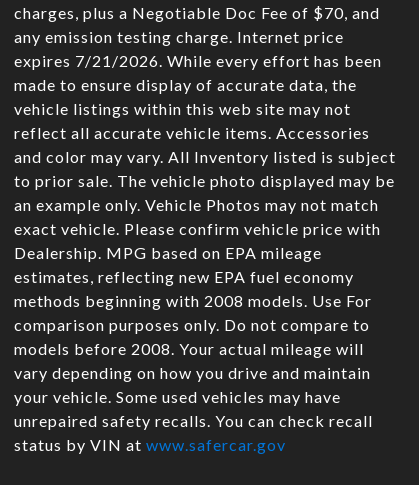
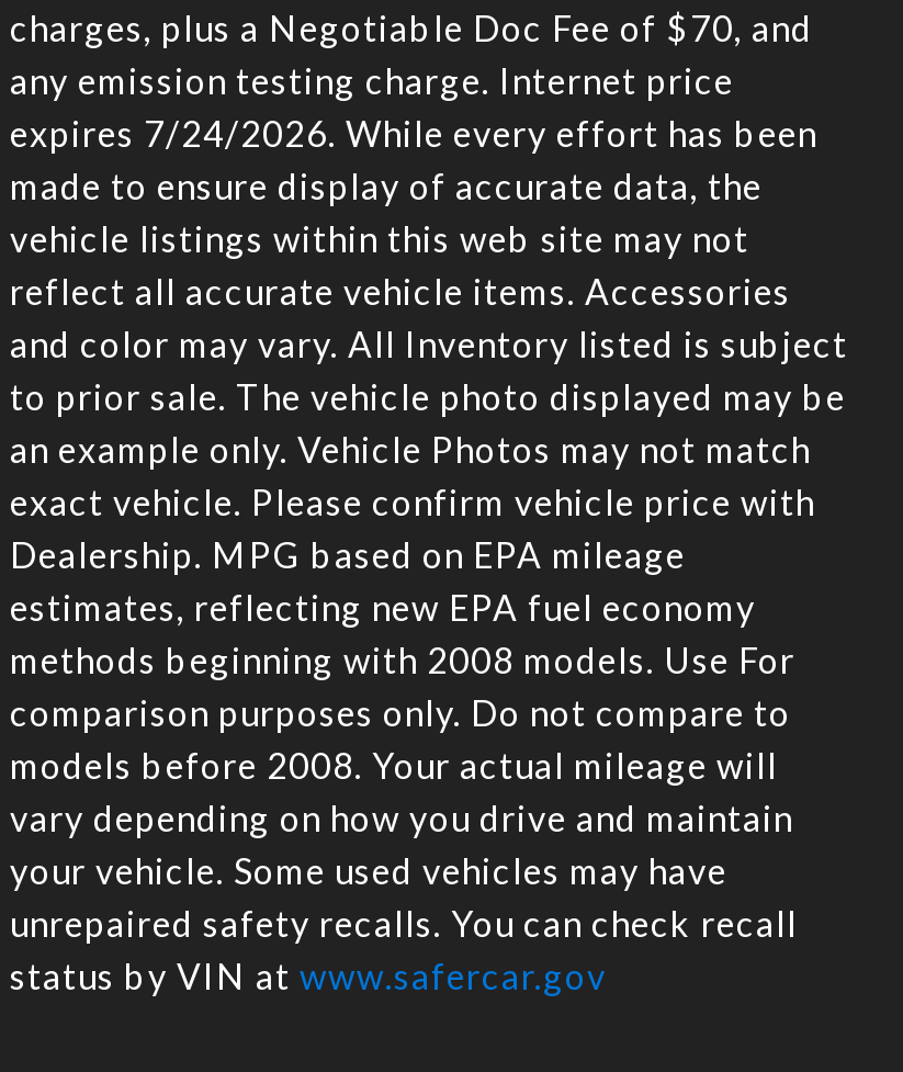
[14,51,382,70] expires 7/21/2026. While every effort has been -> [10,113,817,154] expires 7/24/2026. While every effort has been

